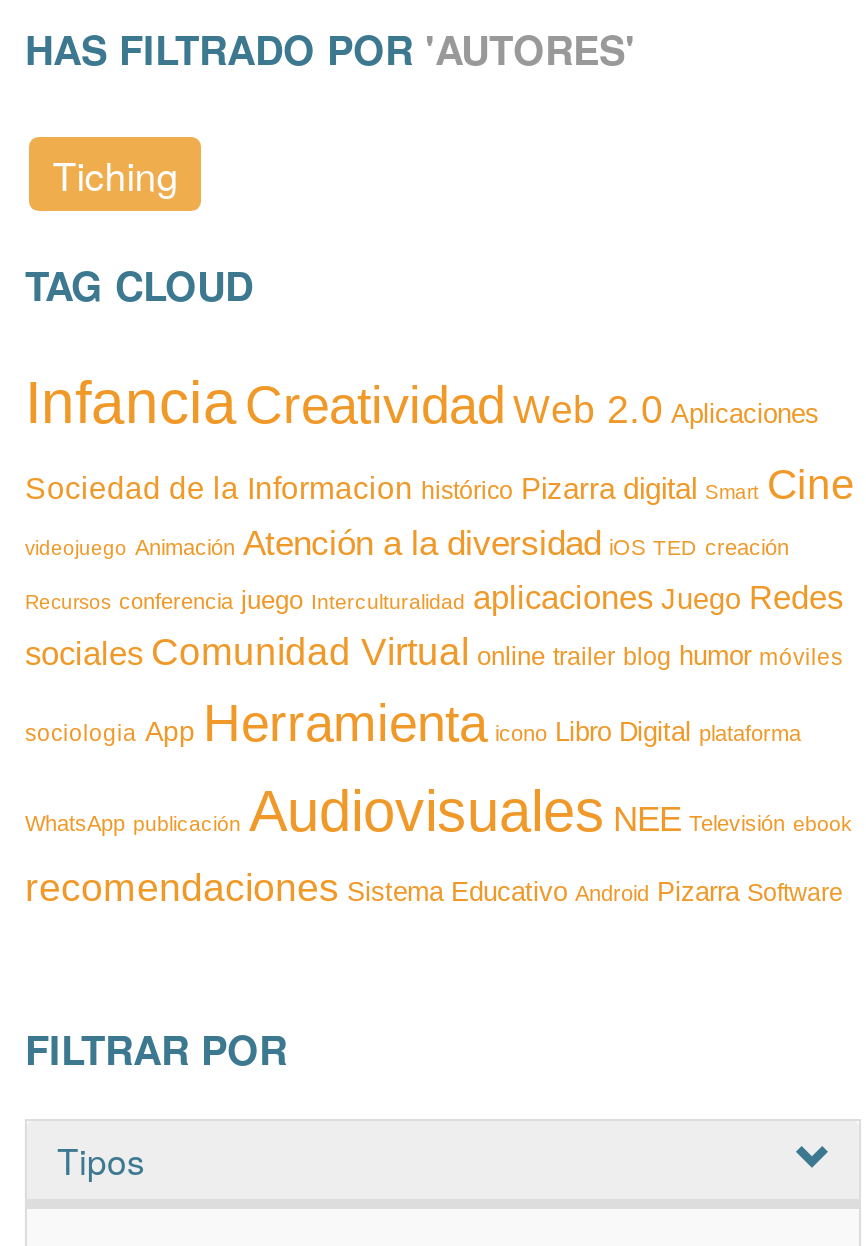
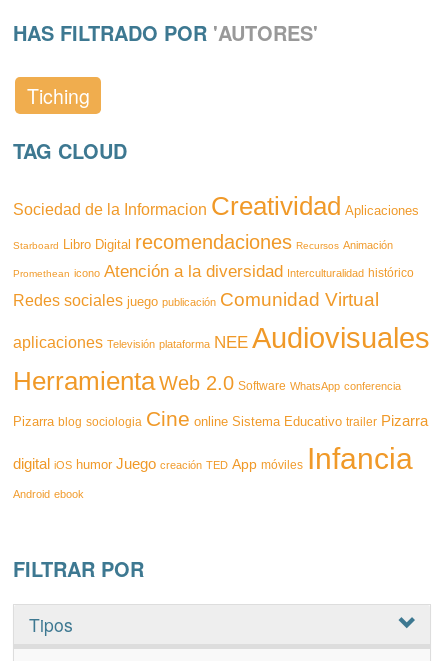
[25,369,855,909] Infancia Creatividad Web 2.0 Aplicaciones | Sociedad de la Informacion histórico Pizarra digital Smart Cine | videojuego Animación Atención a la diversidad iOS TED creación | Recursos conferencia juego Interculturalidad aplicaciones Juego Redes | sociales Comunidad Virtual online trailer blog humor móviles | sociologia App Herramienta icono Libro Digital plataforma | WhatsApp publicación Audiovisuales NEE Televisión ebook | recomendaciones Sistema Educativo Android Pizarra Software -> [13,191,430,500] Sociedad de la Informacion Creatividad Aplicaciones | Starboard Libro Digital recomendaciones Recursos Animación | Promethean icono Atención a la diversidad Interculturalidad histórico | Redes sociales juego publicación Comunidad Virtual | aplicaciones Televisión plataforma NEE Audiovisuales | Herramienta Web 2.0 Software WhatsApp conferencia | Pizarra blog sociologia Cine online Sistema Educativo trailer Pizarra | digital iOS humor Juego creación TED App móviles Infancia | Android ebook

